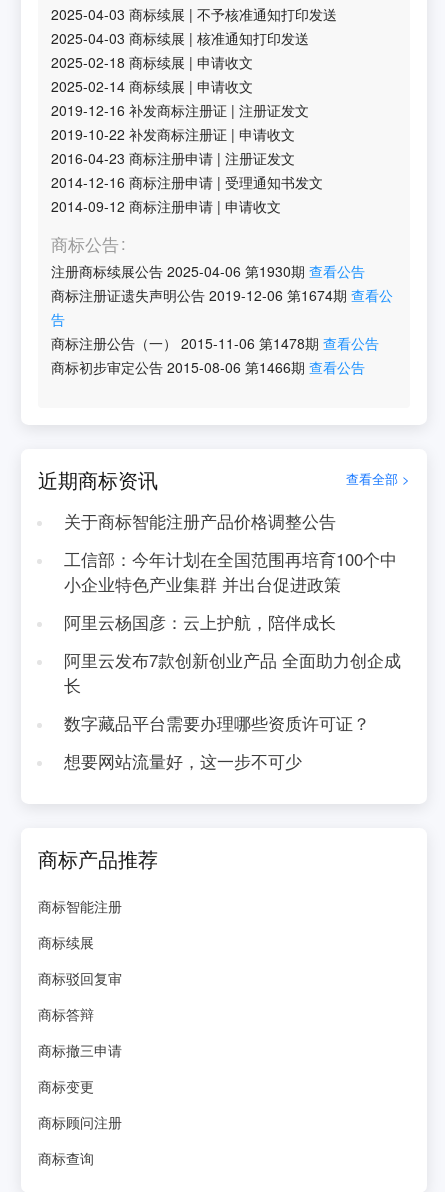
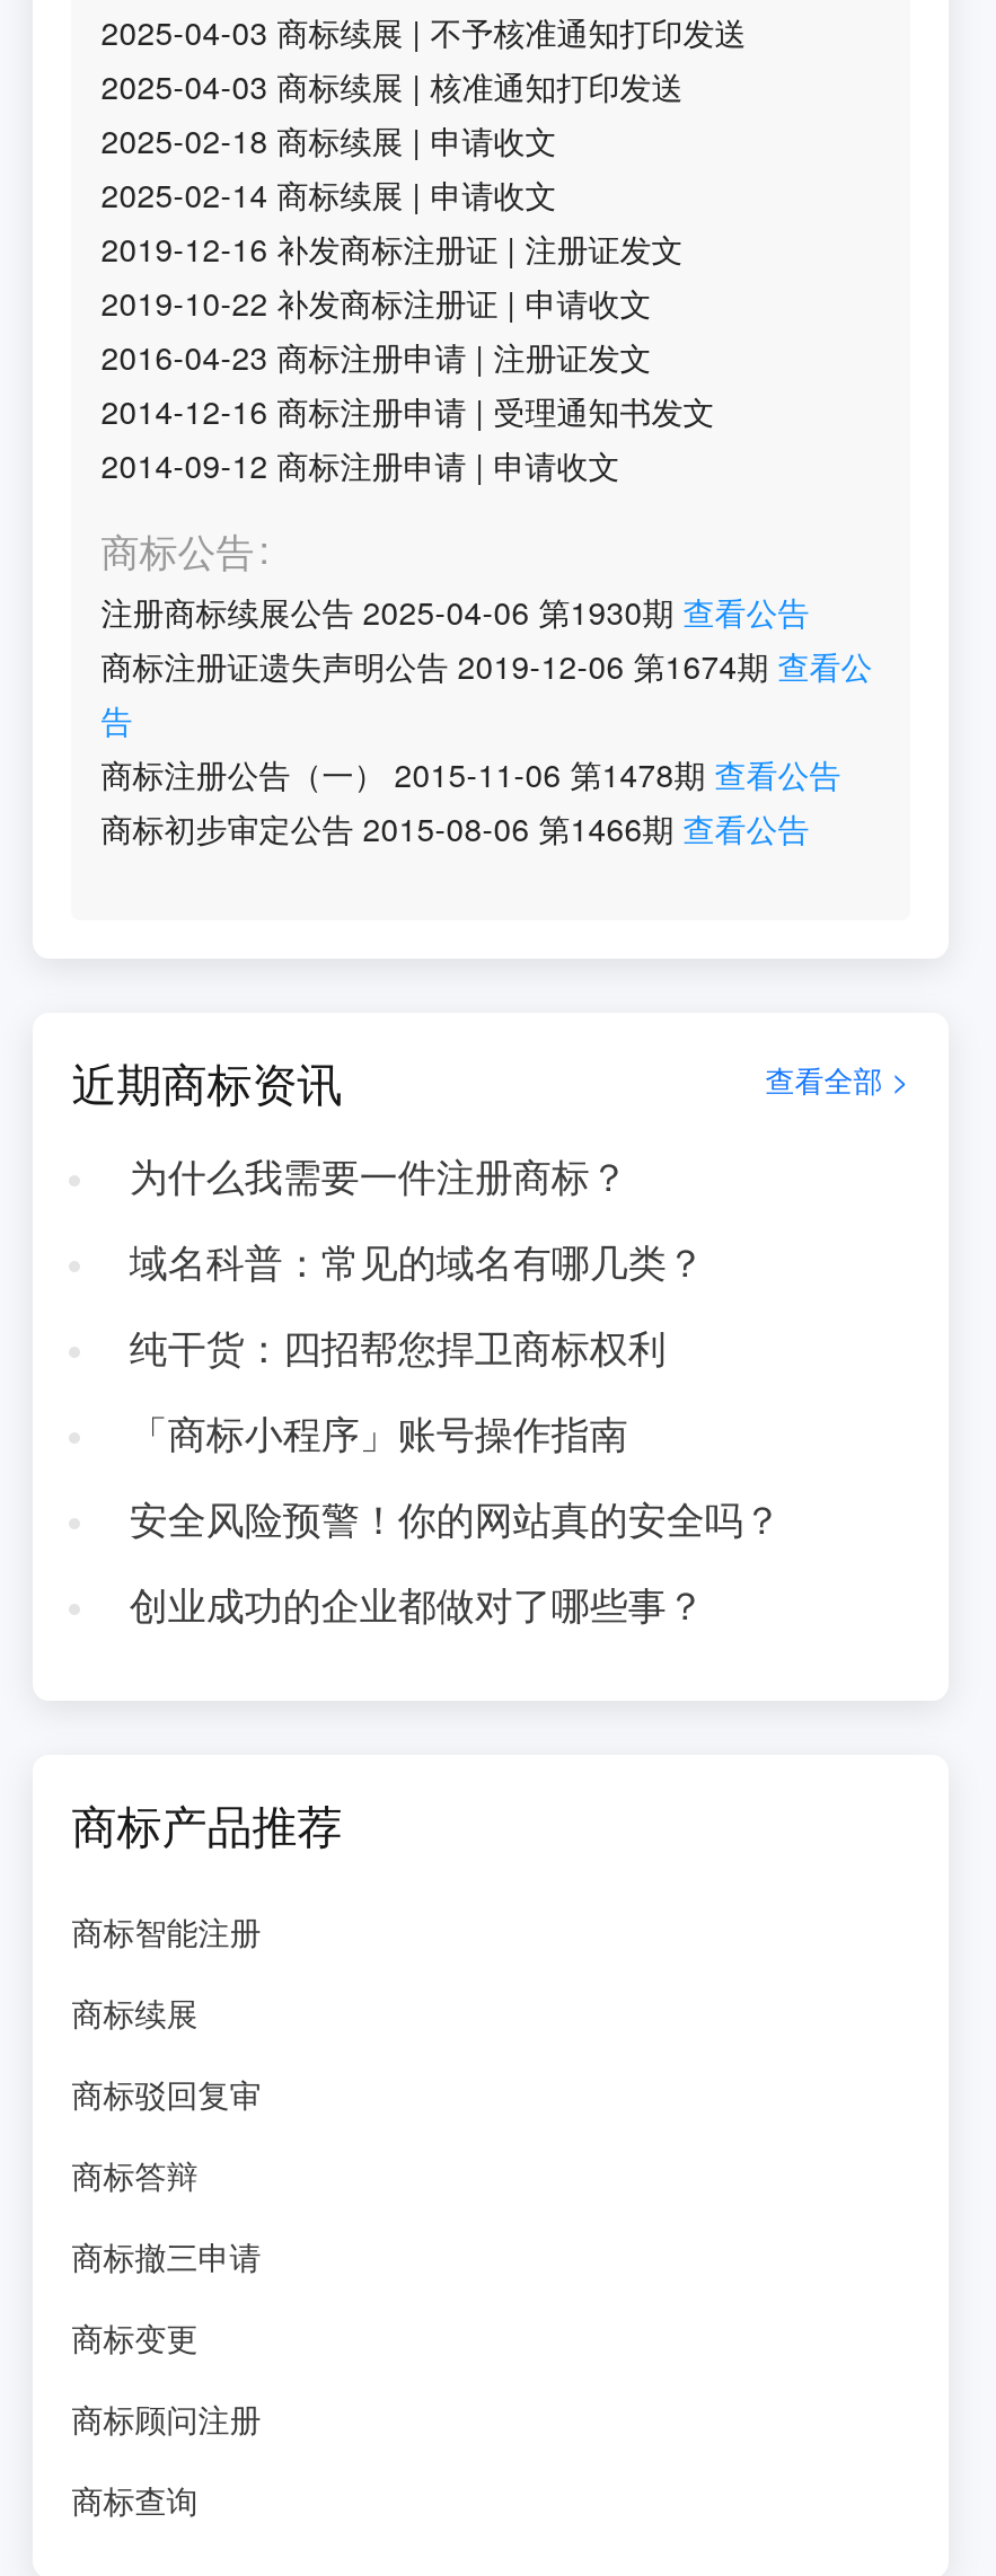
[64,509,336,533] 关于商标智能注册产品价格调整公告 -> [129,1148,628,1202] 为什么我需要一件注册商标？
[64,547,397,596] 工信部：今年计划在全国范围再培育100个中 | 小企业特色产业集群 并出台促进政策 -> [129,1234,705,1288] 域名科普：常见的域名有哪几类？
[64,610,336,634] 阿里云杨国彦：云上护航，陪伴成长 -> [129,1320,666,1374] 纯干货：四招帮您捍卫商标权利
[64,648,401,697] 阿里云发布7款创新创业产品 全面助力创企成 | 长 -> [129,1405,628,1459] 「商标小程序」账号操作指南
[64,711,370,735] 数字藏品平台需要办理哪些资质许可证？ -> [129,1491,781,1545] 安全风险预警！你的网站真的安全吗？
[64,749,302,773] 想要网站流量好，这一步不可少 -> [129,1577,705,1631] 创业成功的企业都做对了哪些事？

